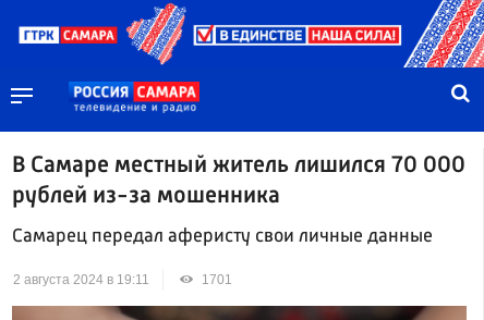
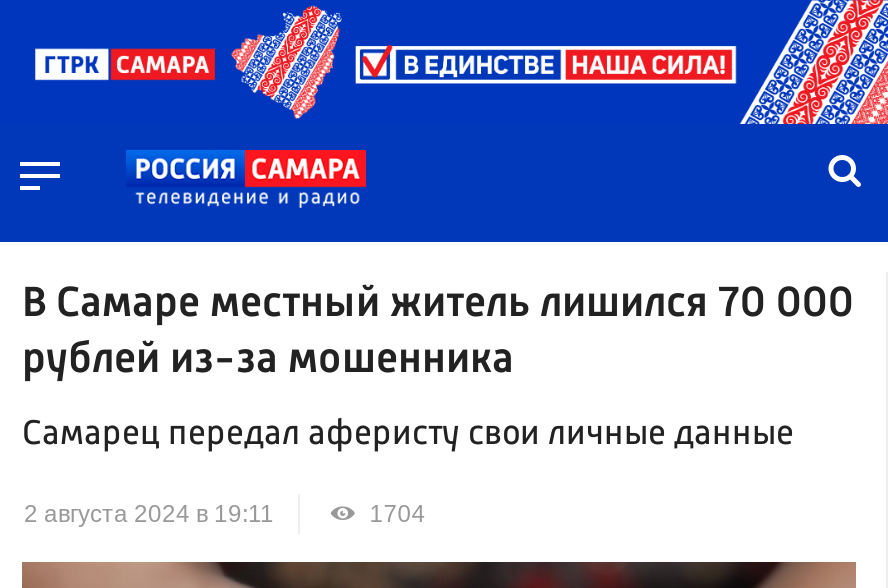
[198,272,232,288] 1701 -> [363,501,425,529] 1704

